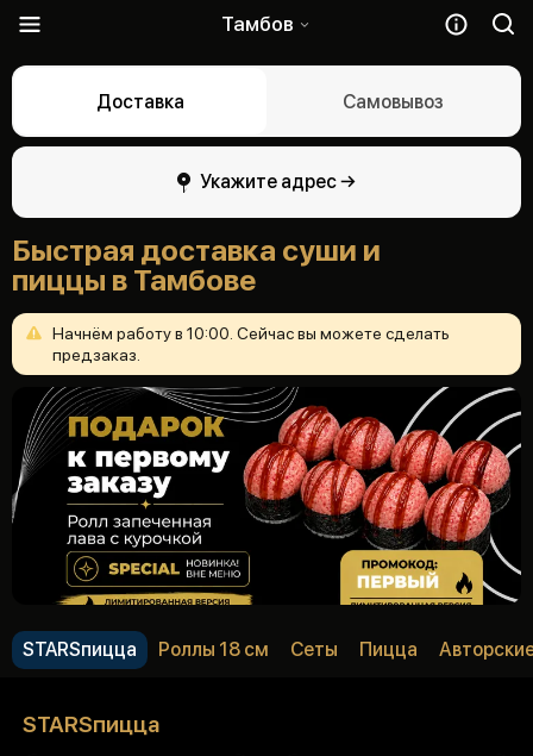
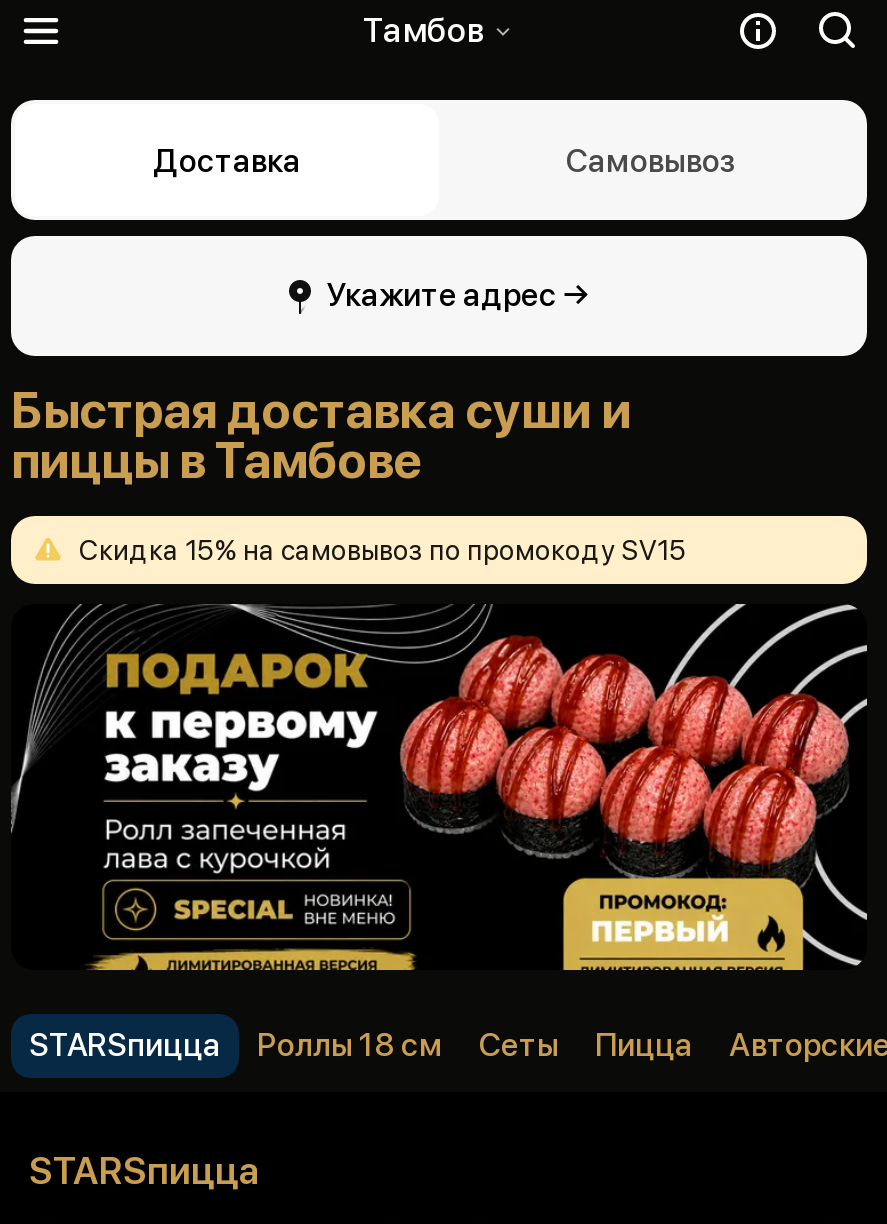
[52,324,450,364] Начнём работу в 10:00. Сейчас вы можете сделать | предзаказ. -> [79,534,687,566] Скидка 15% на самовывоз по промокоду SV15

